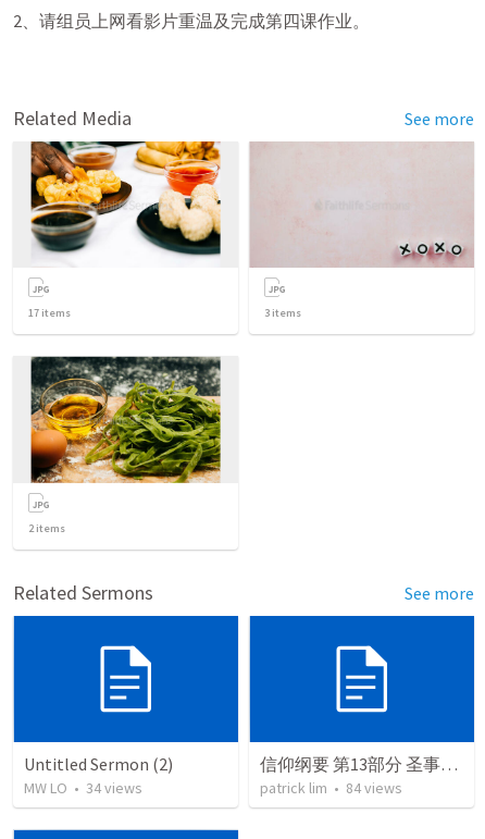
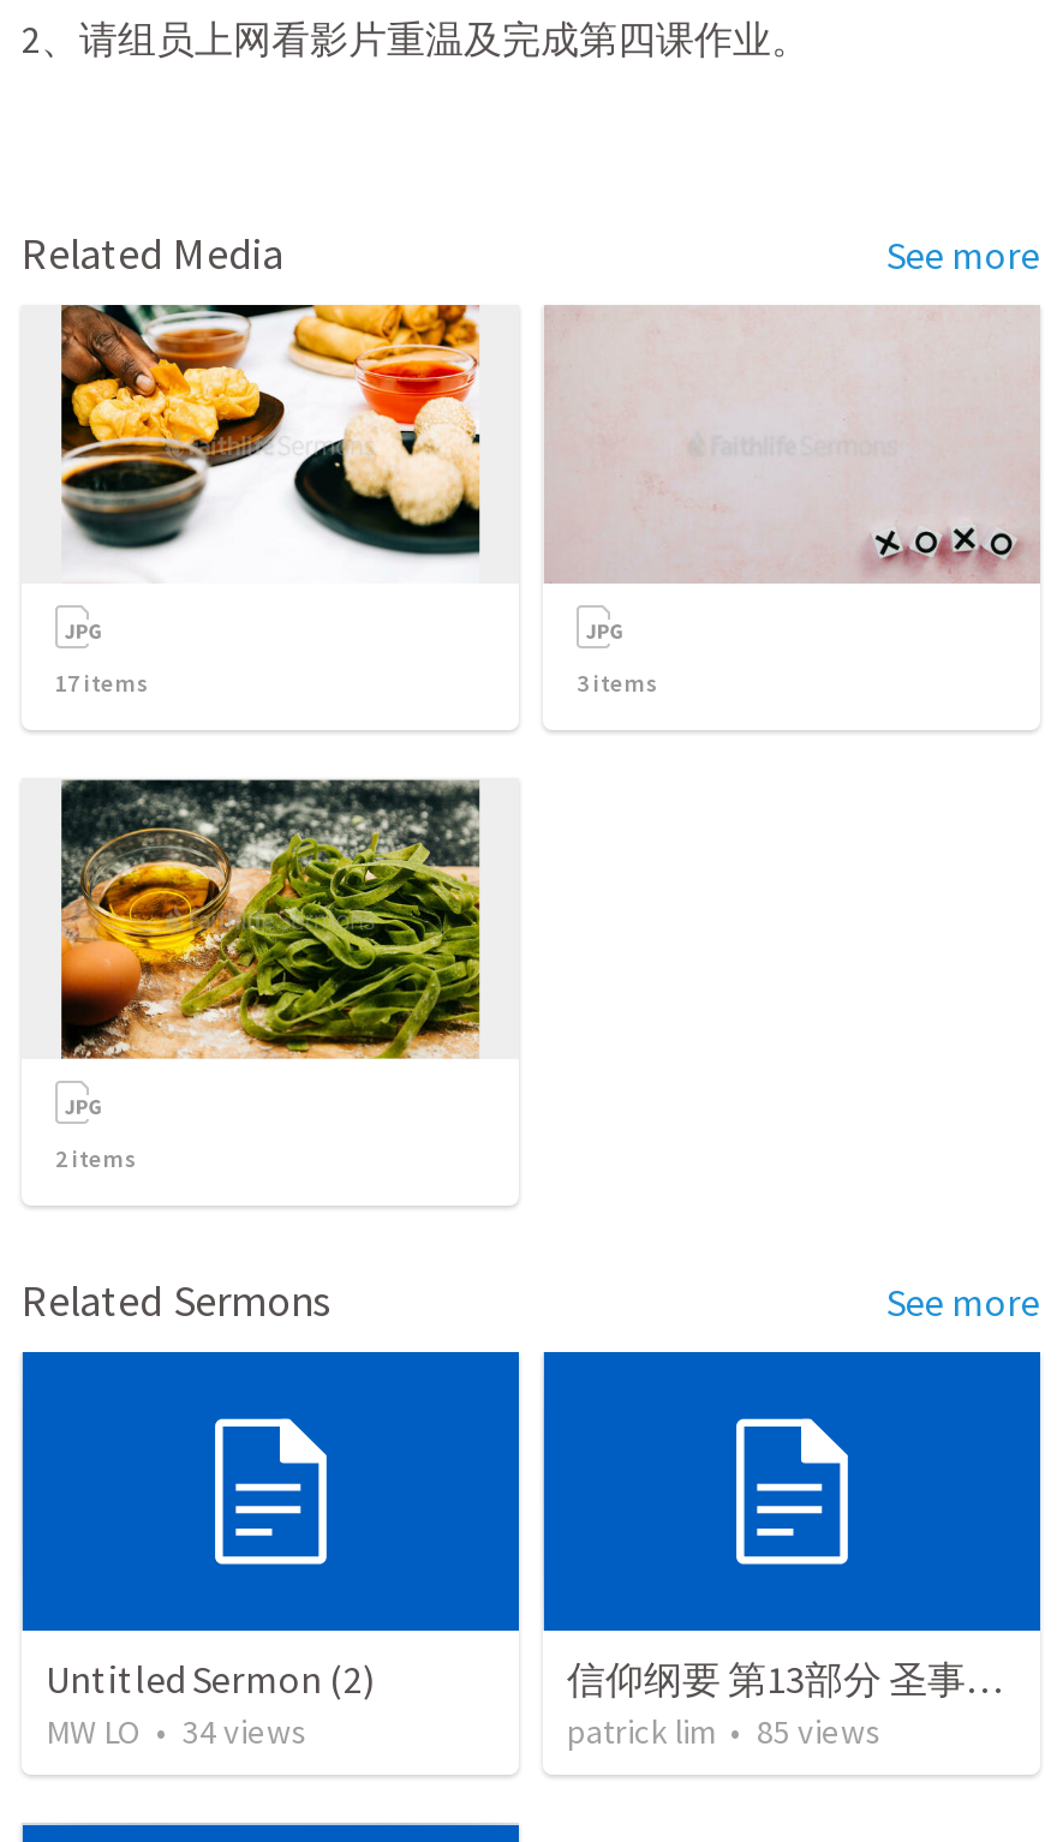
[260,778,402,798] patrick lim • 84 views -> [567,1711,882,1754] patrick lim • 85 views

